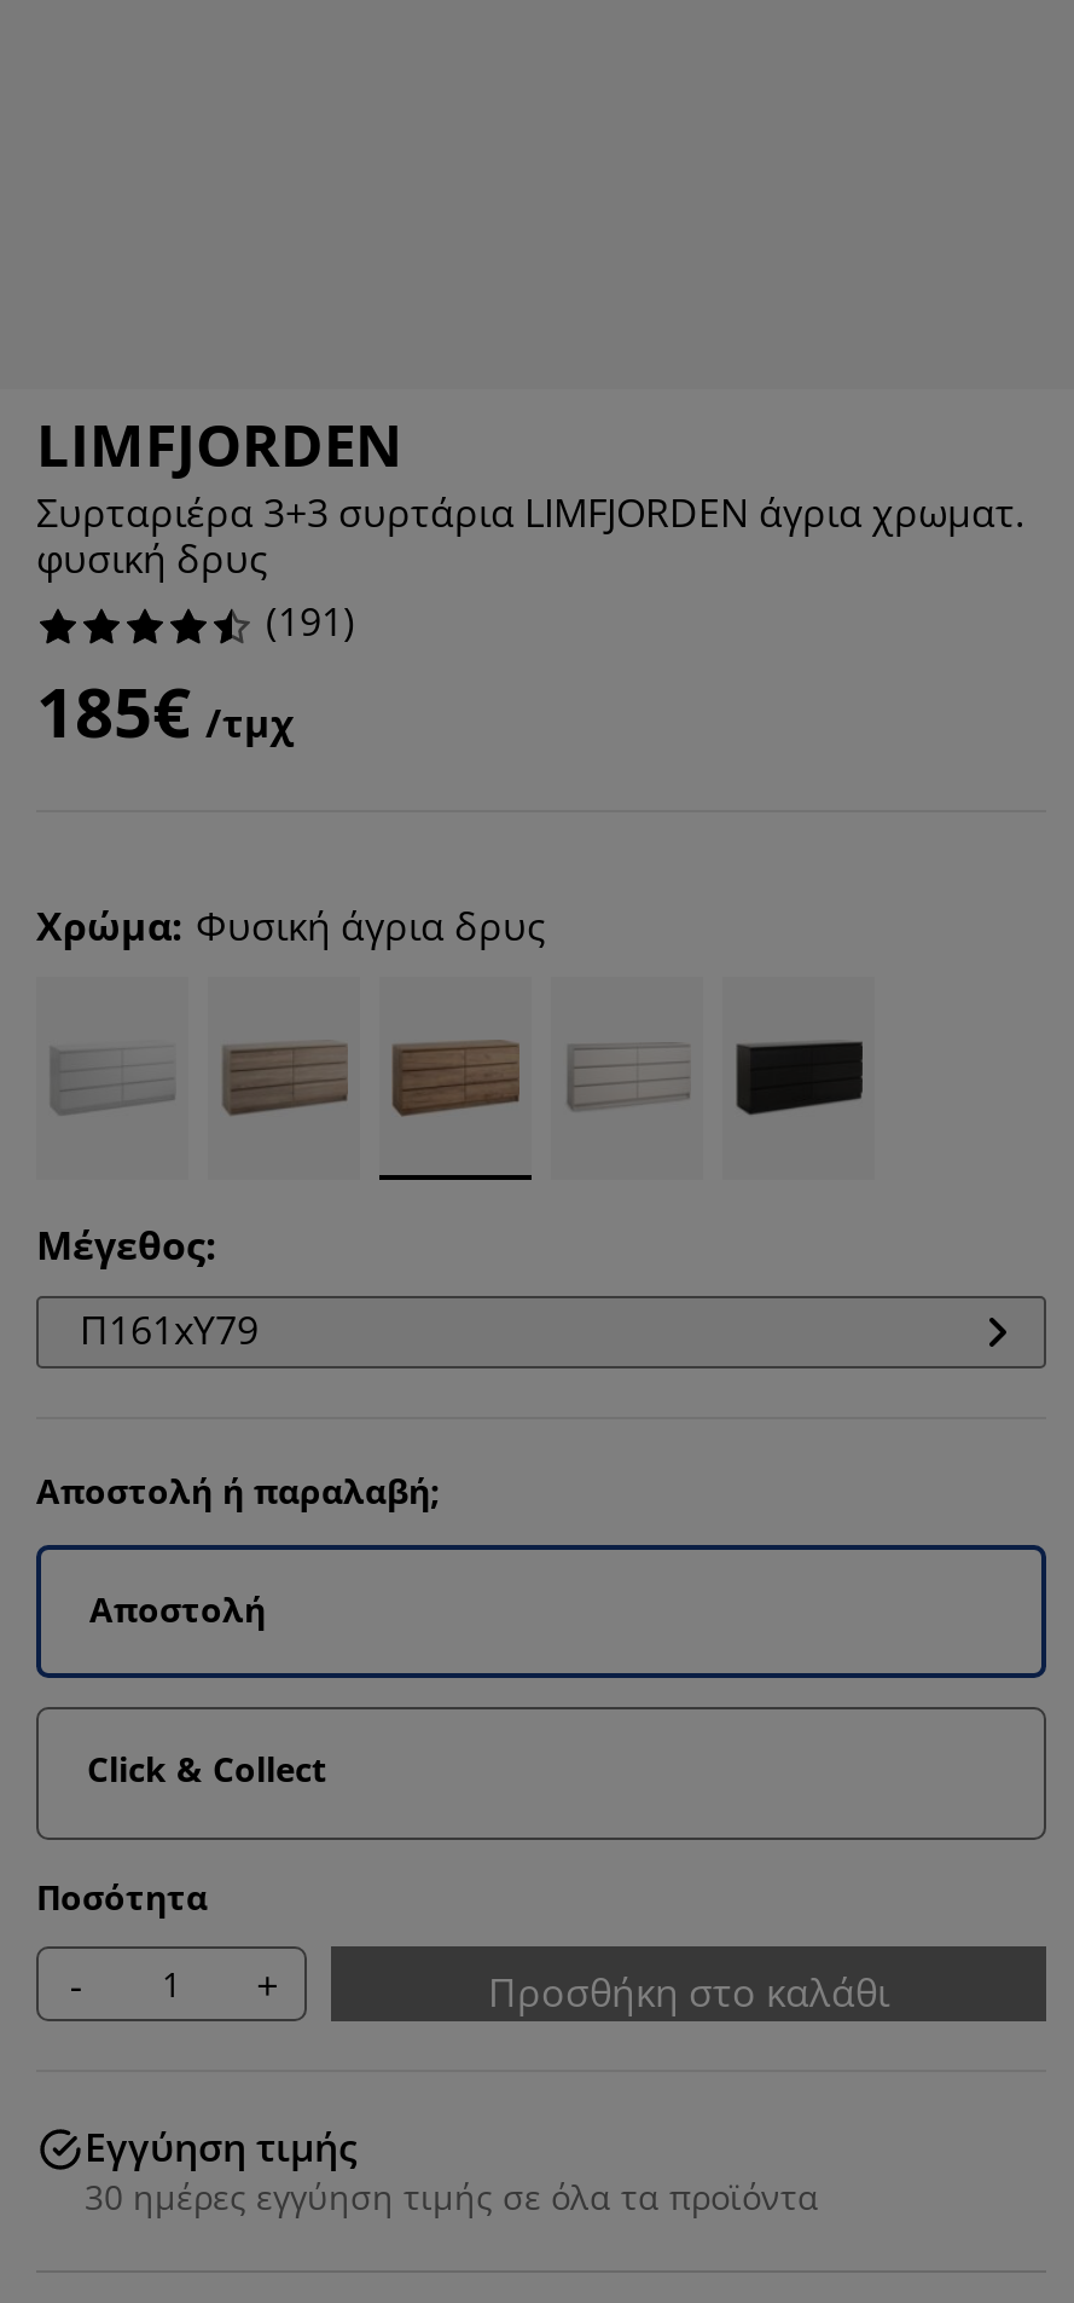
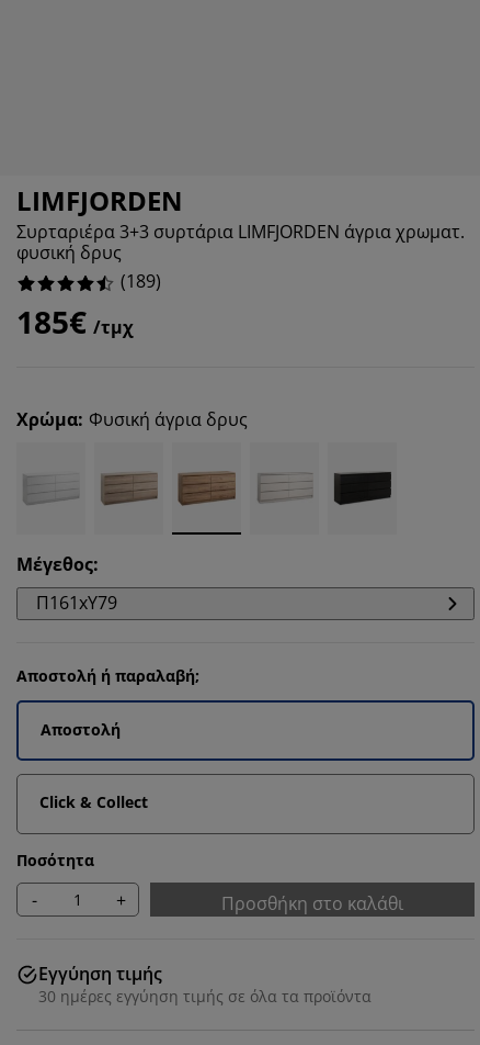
[266,595,355,648] (191) -> [121,269,161,293] (189)

